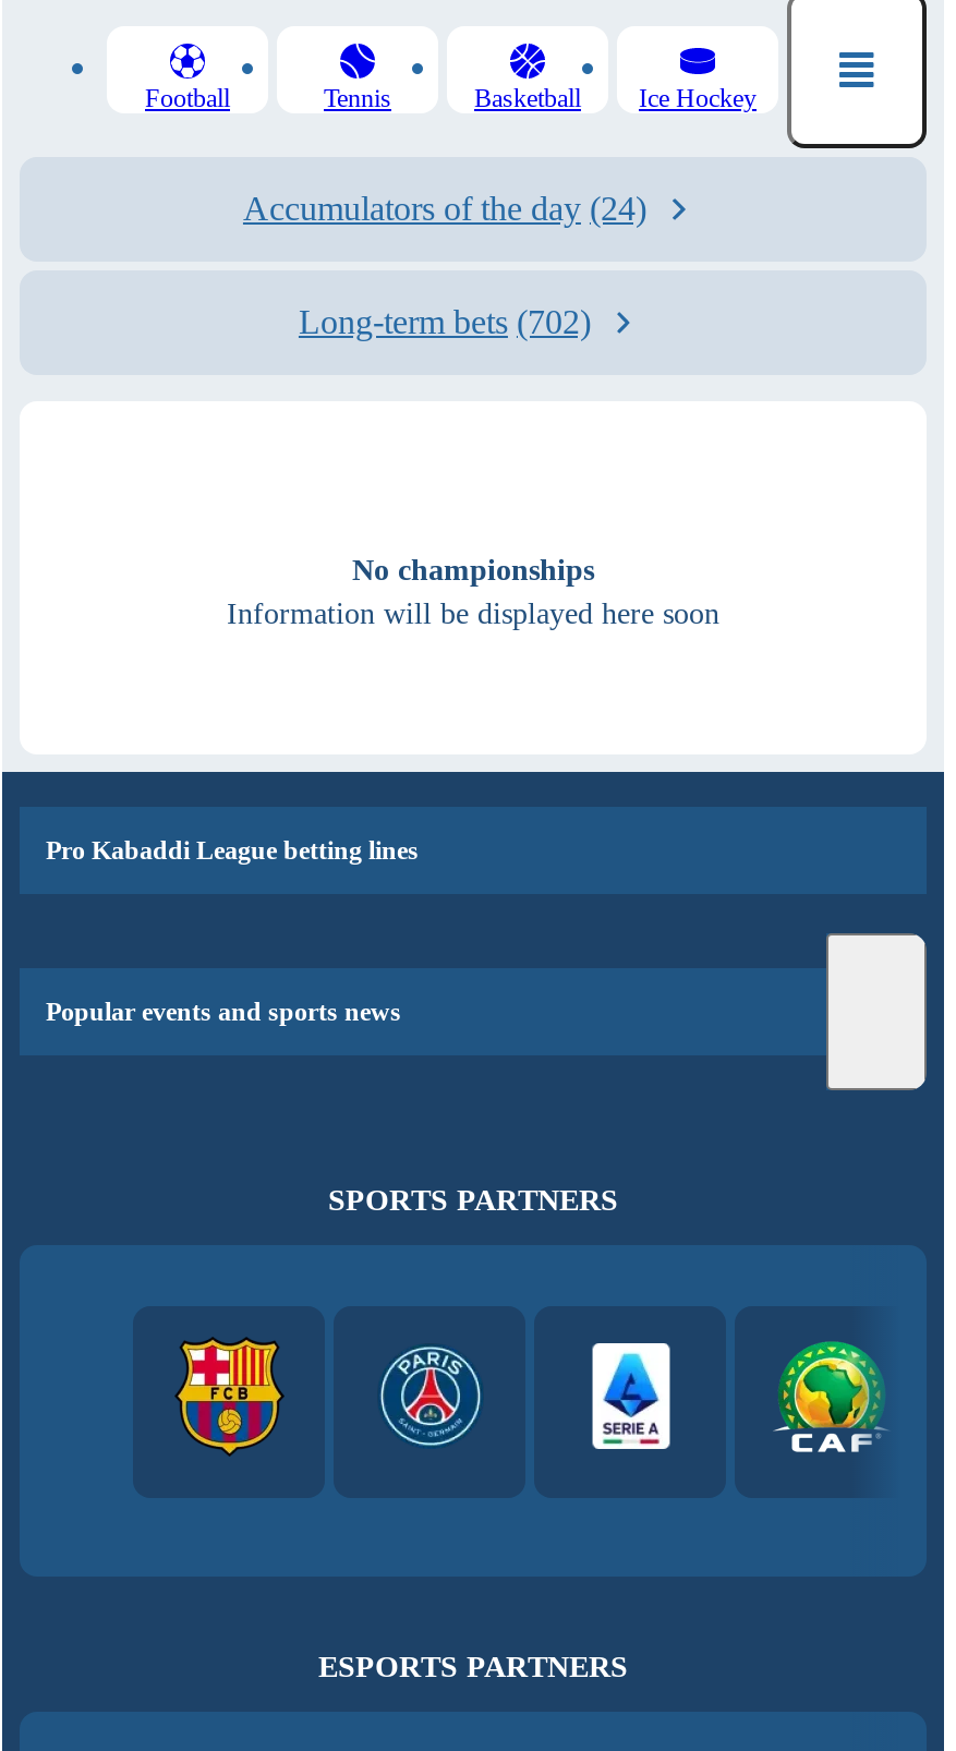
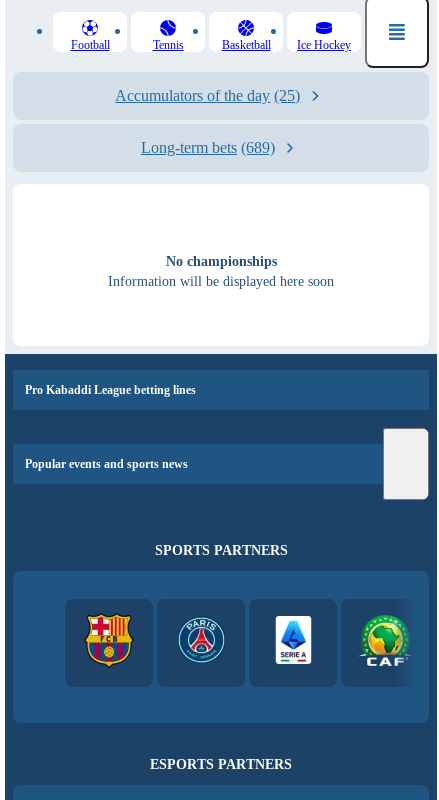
[243,190,646,227] Accumulators of the day (24) -> [115,87,300,104] Accumulators of the day (25)
[299,303,591,340] Long-term bets (702) -> [141,139,275,156] Long-term bets (689)

